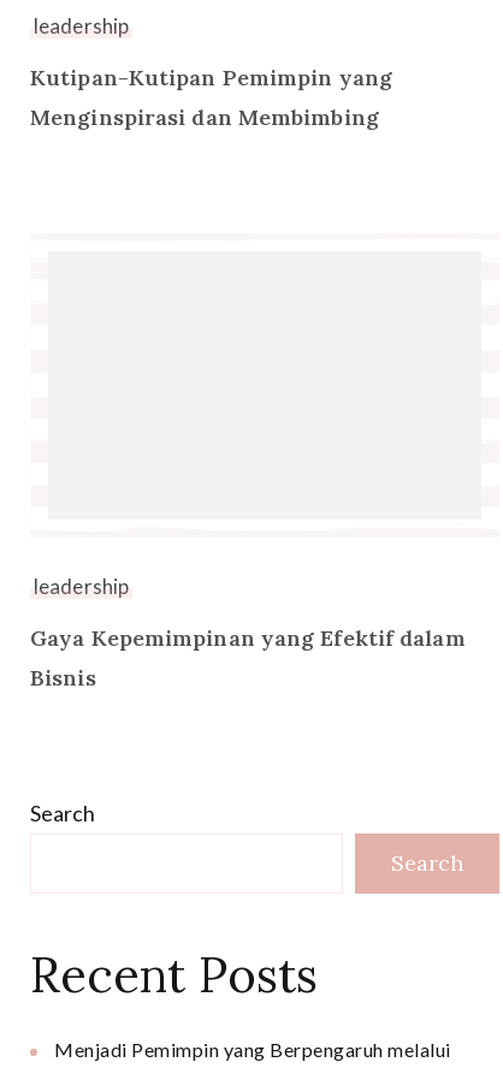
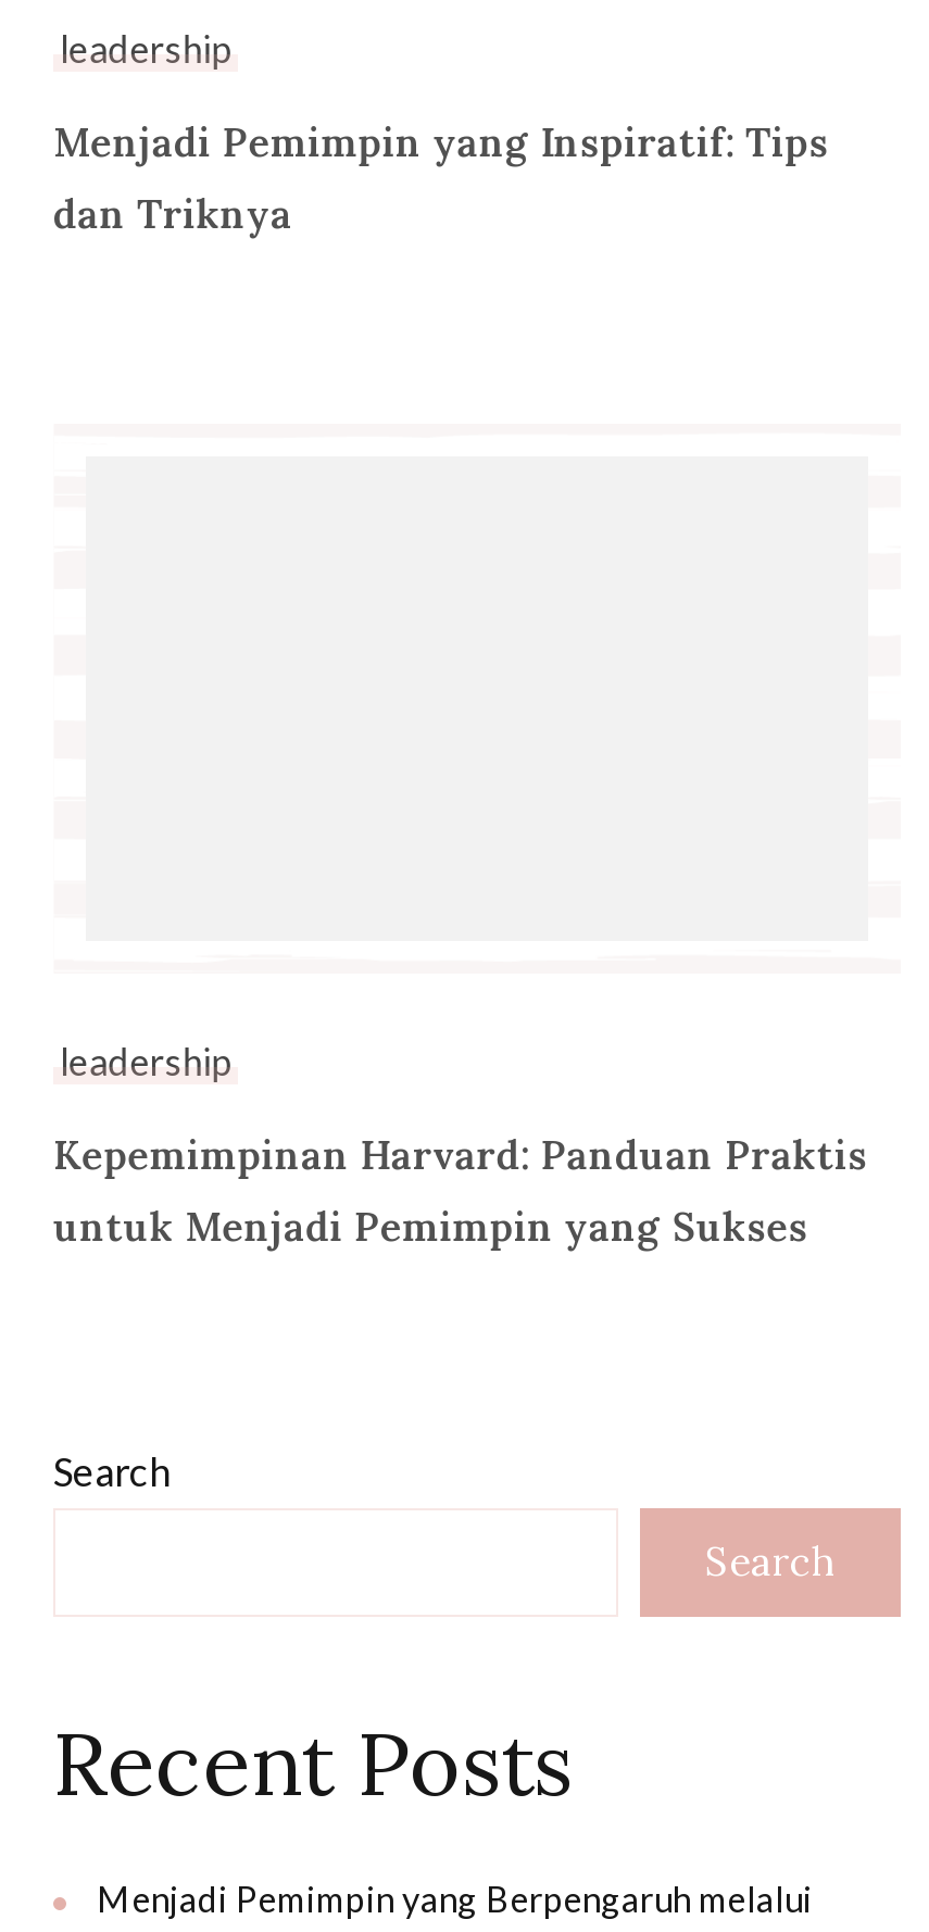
[30,64,392,131] Kutipan-Kutipan Pemimpin yang | Menginspirasi dan Membimbing -> [53,117,829,239] Menjadi Pemimpin yang Inspiratif: Tips | dan Triknya
[30,624,465,691] Gaya Kepemimpinan yang Efektif dalam | Bisnis -> [53,1129,868,1251] Kepemimpinan Harvard: Panduan Praktis | untuk Menjadi Pemimpin yang Sukses

